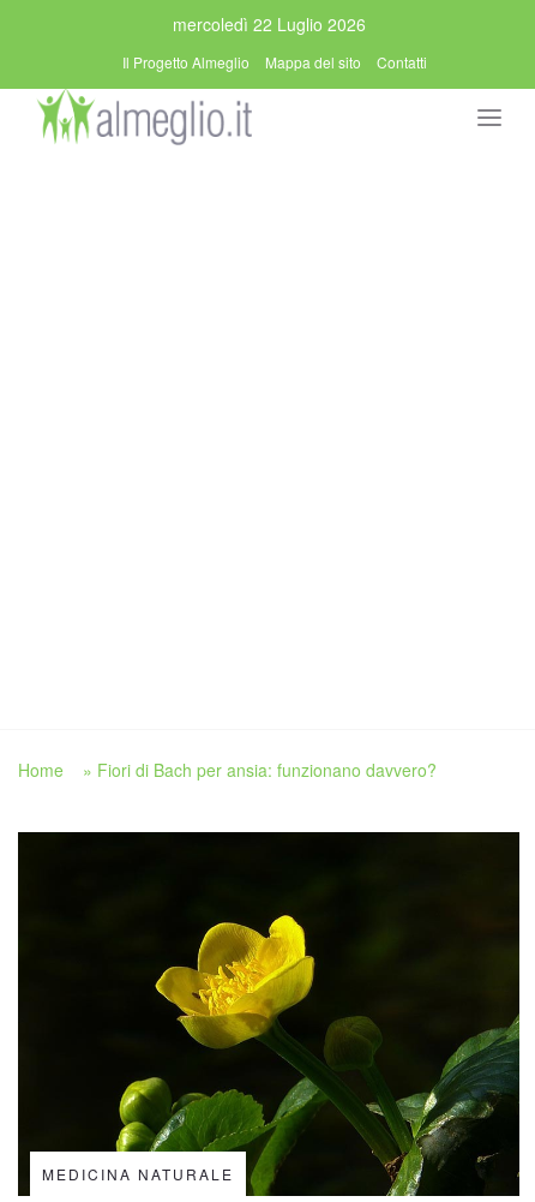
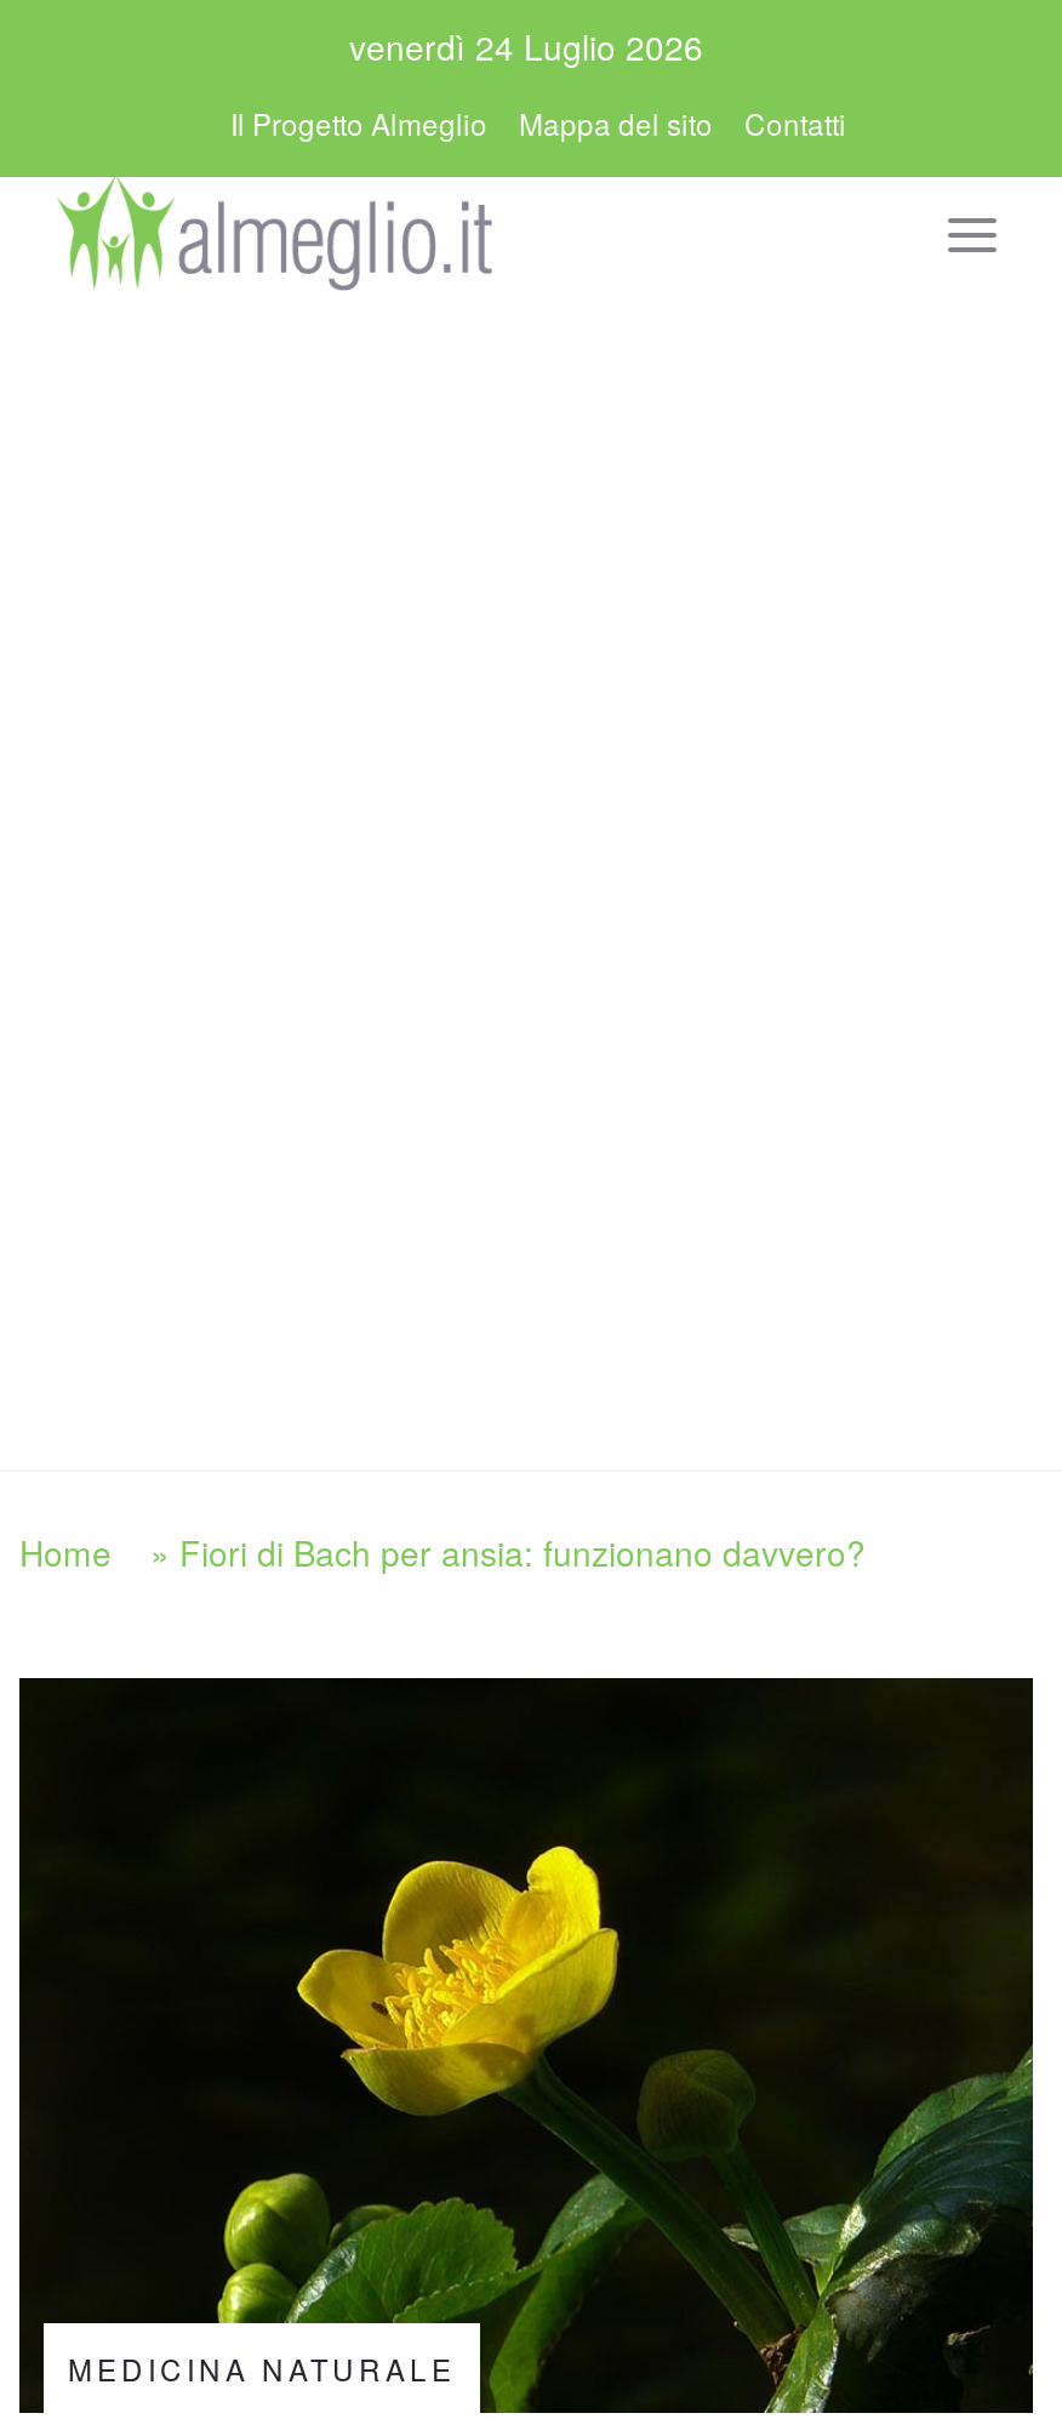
[172,12,365,36] mercoledì 22 Luglio 2026 -> [349,22,703,70] venerdì 24 Luglio 2026

